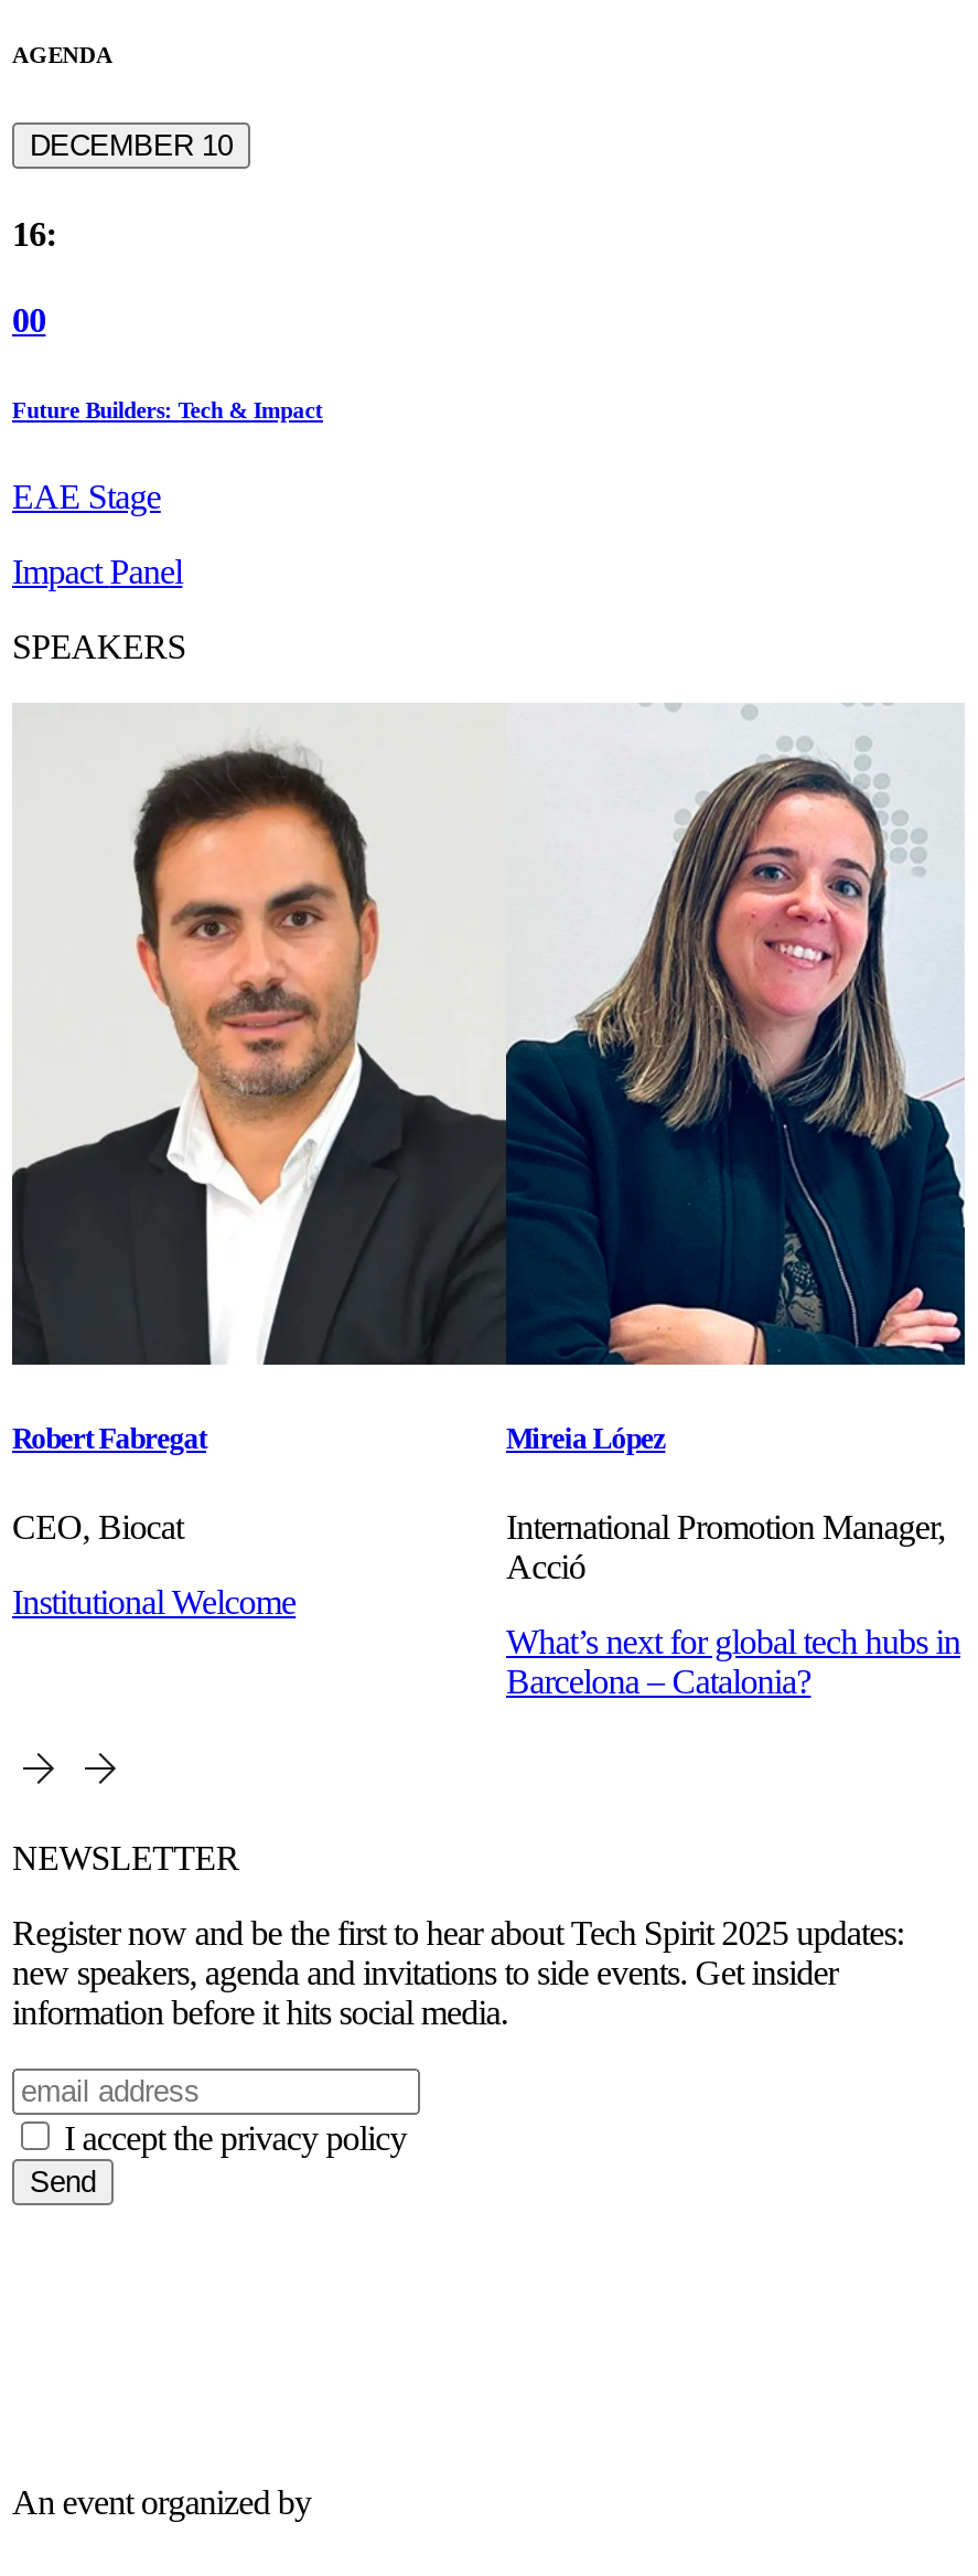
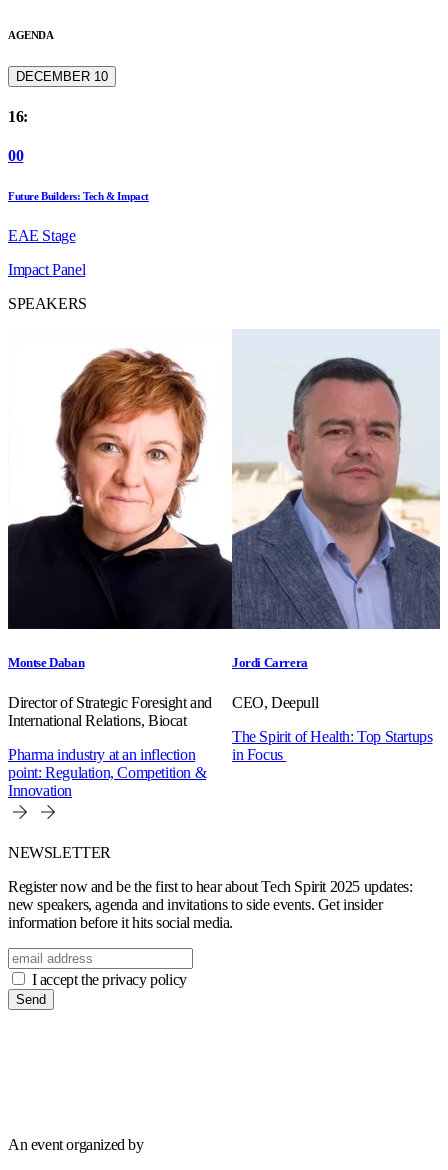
[12,705,965,1456] [image] | Robert Fabregat -> [7,331,441,670] [image] | Montse Daban
[506,1423,665,1456] Mireia López -> [232,655,308,670] Jordi Carrera
[12,1507,183,1545] CEO, Biocat -> [8,694,212,729] Director of Strategic Foresight and | International Relations, Biocat
[506,1507,945,1584] International Promotion Manager, | Acció -> [232,694,318,711] CEO, Deepull
[12,1582,296,1620] Institutional Welcome -> [8,746,206,799] Pharma industry at an inflection | point: Regulation, Competition & | Innovation
[506,1622,960,1699] What’s next for global tech hubs in | Barcelona – Catalonia? -> [232,728,432,763] The Spirit of Health: Top Startups | in Focus

